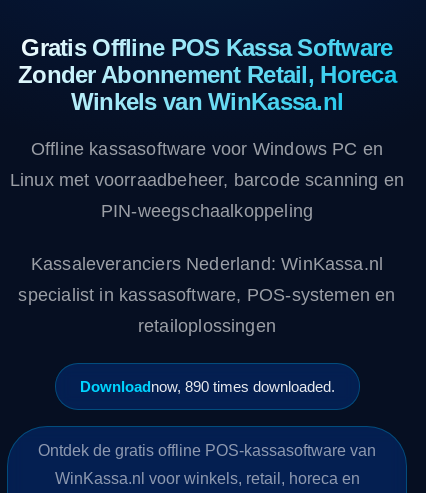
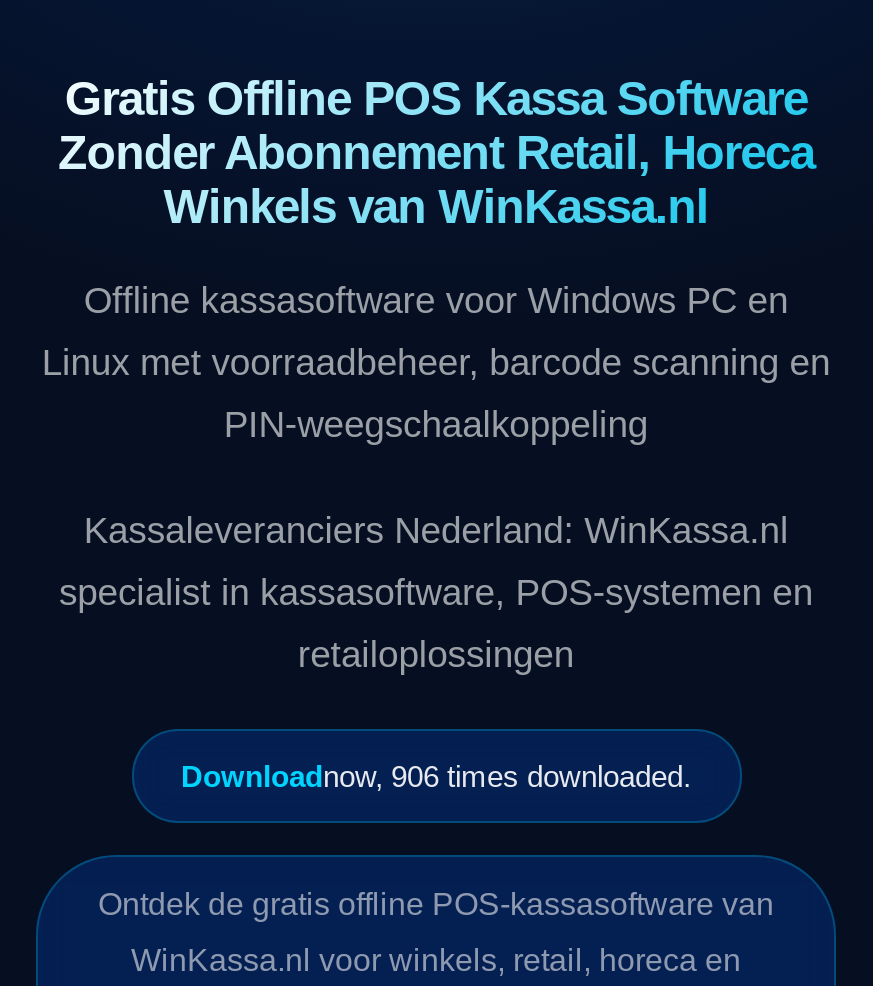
[79,378,334,395] Downloadnow, 890 times downloaded. -> [181,759,691,793] Downloadnow, 906 times downloaded.

